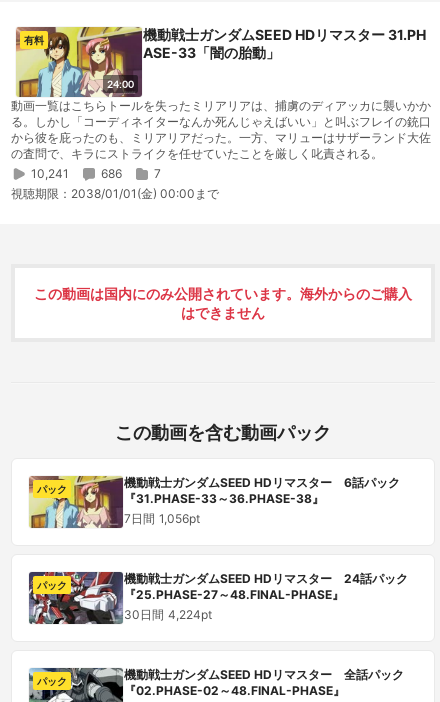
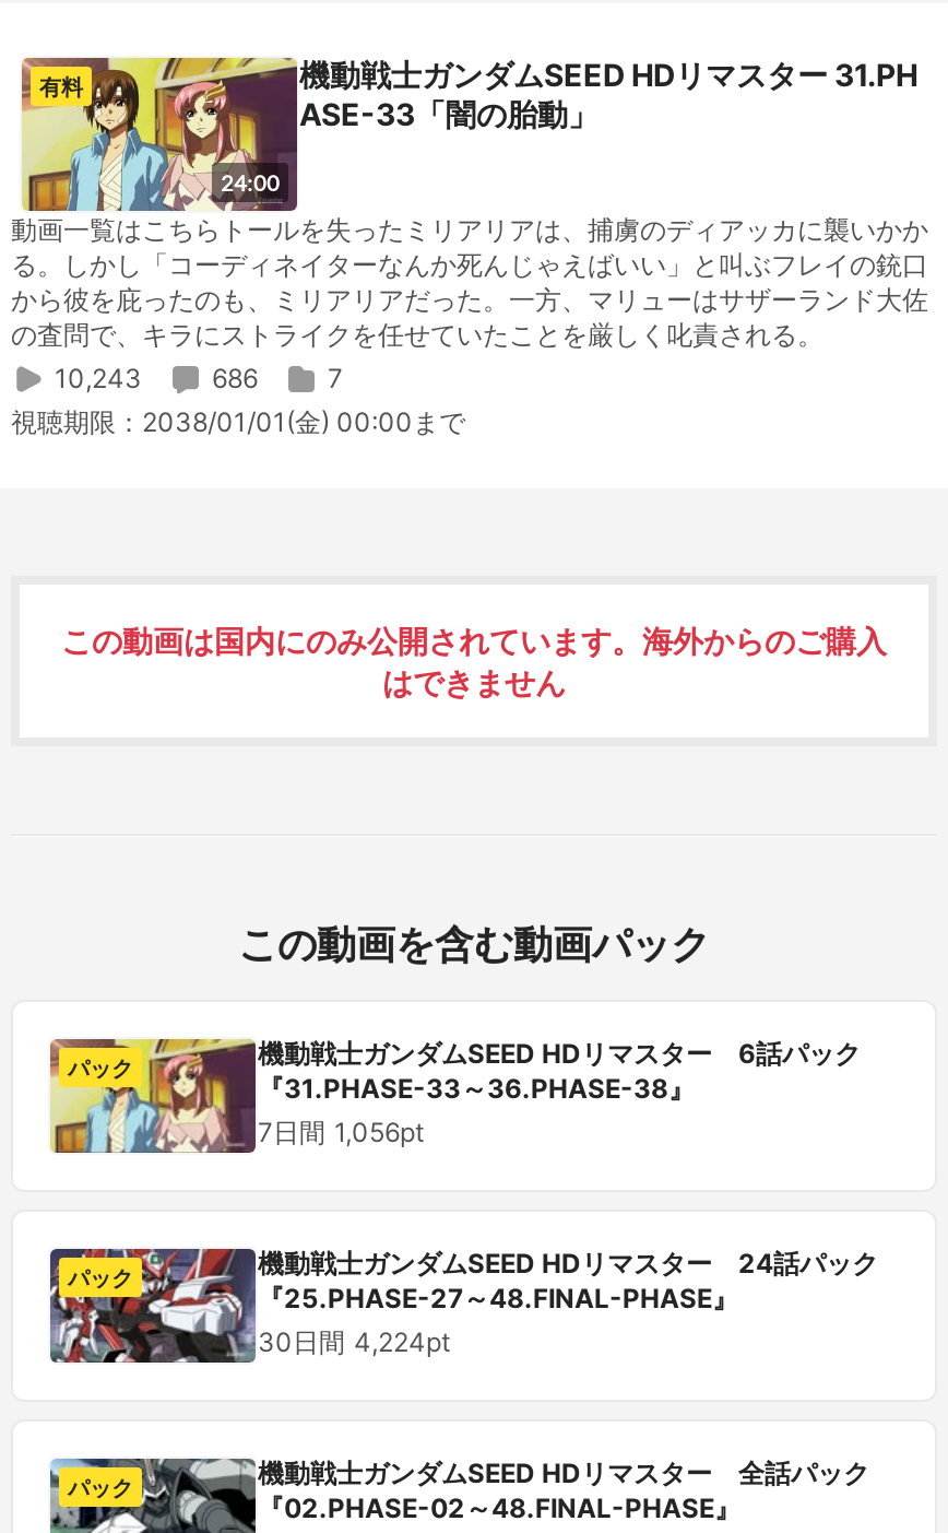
[31,166,69,181] 10,241 -> [55,362,142,394] 10,243

